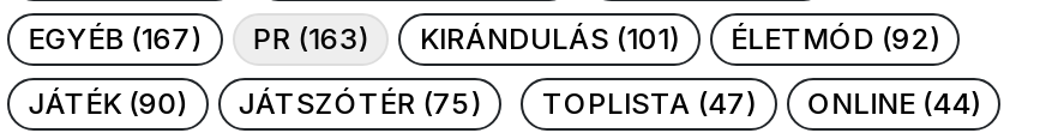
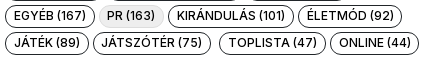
[28,85,980,121] JÁTÉK (90) JÁTSZÓTÉR (75) TOPLISTA (47) ONLINE (44) -> [14,35,411,50] JÁTÉK (89) JÁTSZÓTÉR (75) TOPLISTA (47) ONLINE (44)

